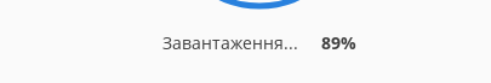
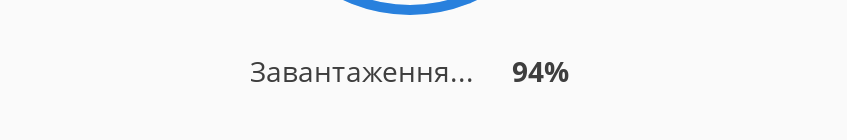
[162,31,356,54] Завантаження... 89% -> [250,51,570,89] Завантаження... 94%

